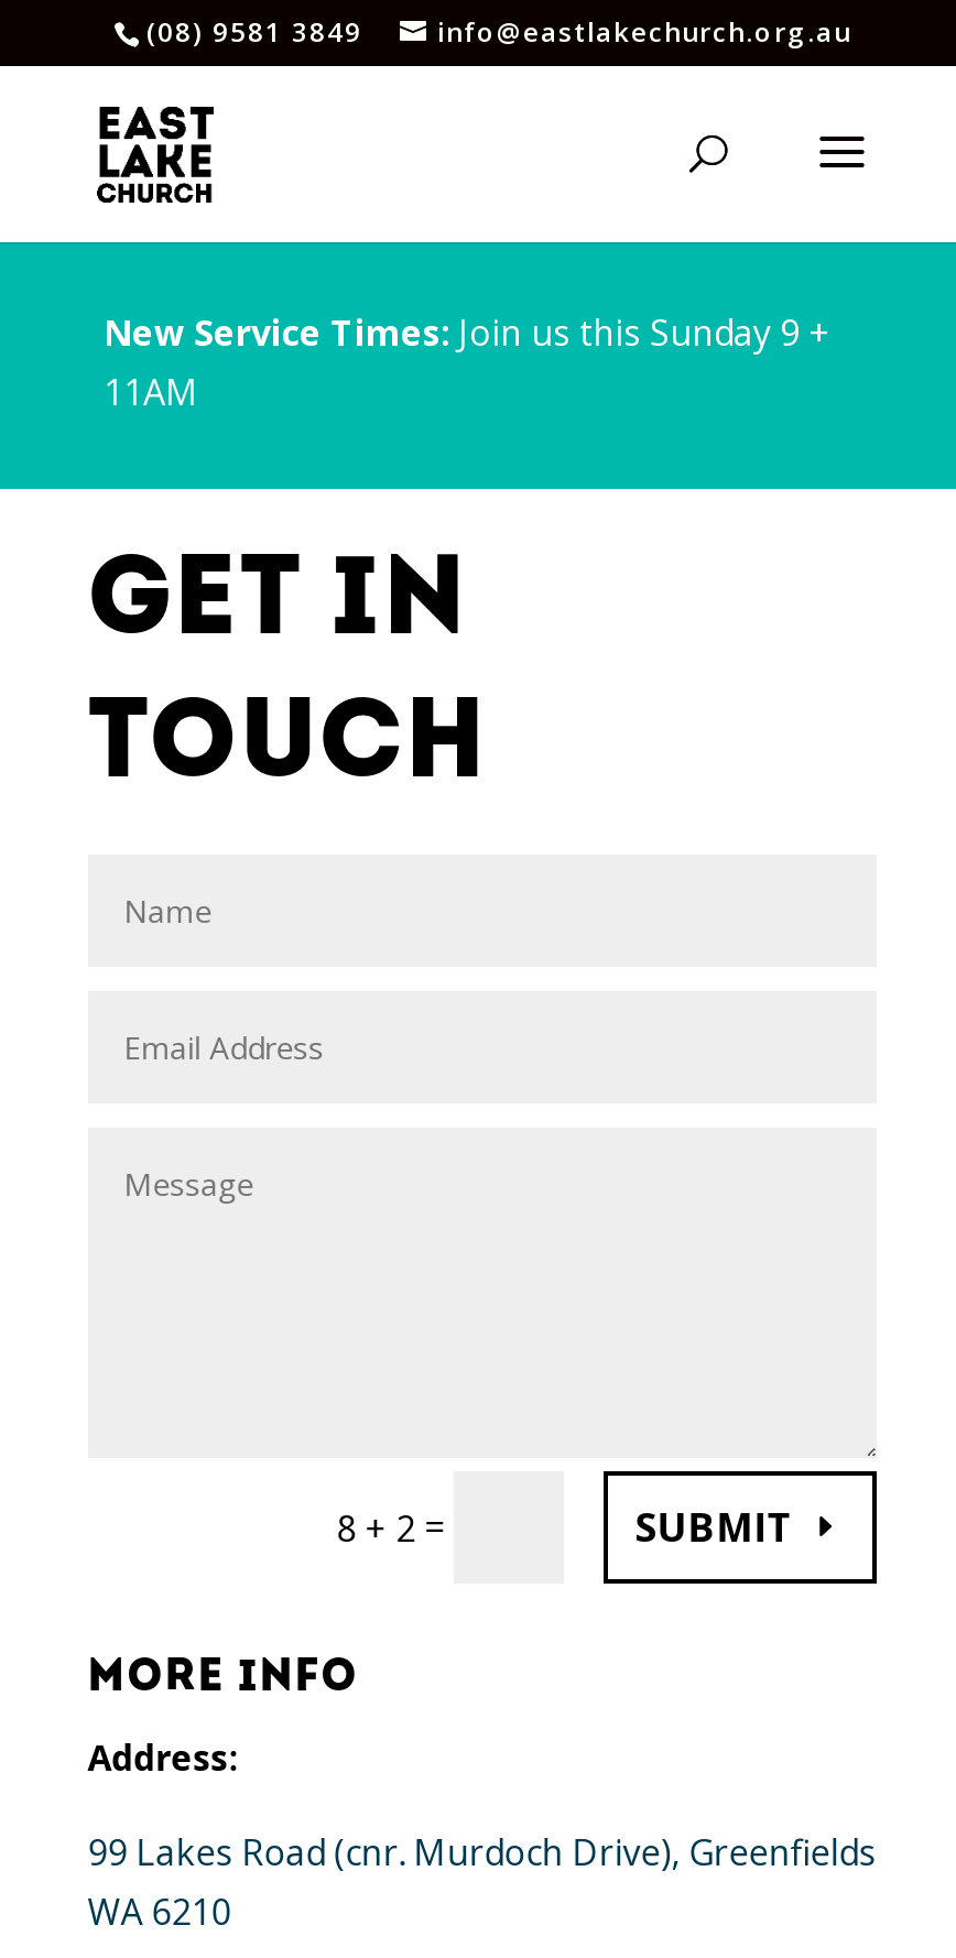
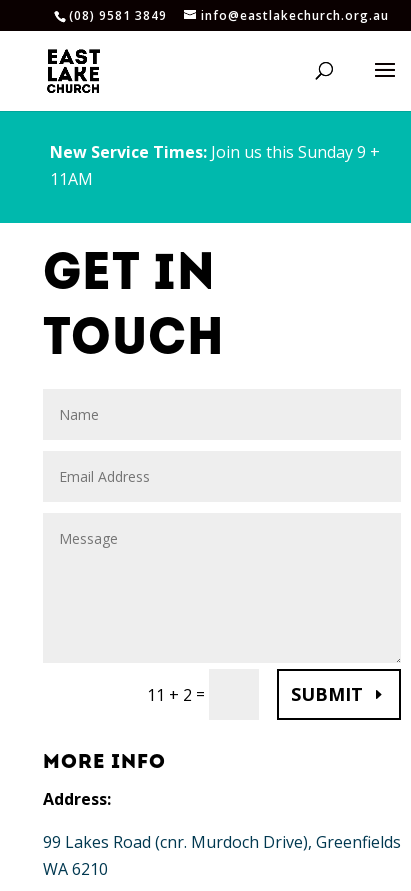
[336,1501,453,1553] 8 + 2 = -> [147,683,209,706] 11 + 2 =

